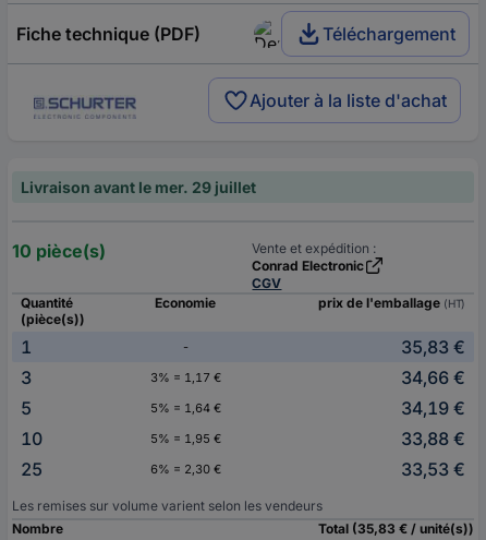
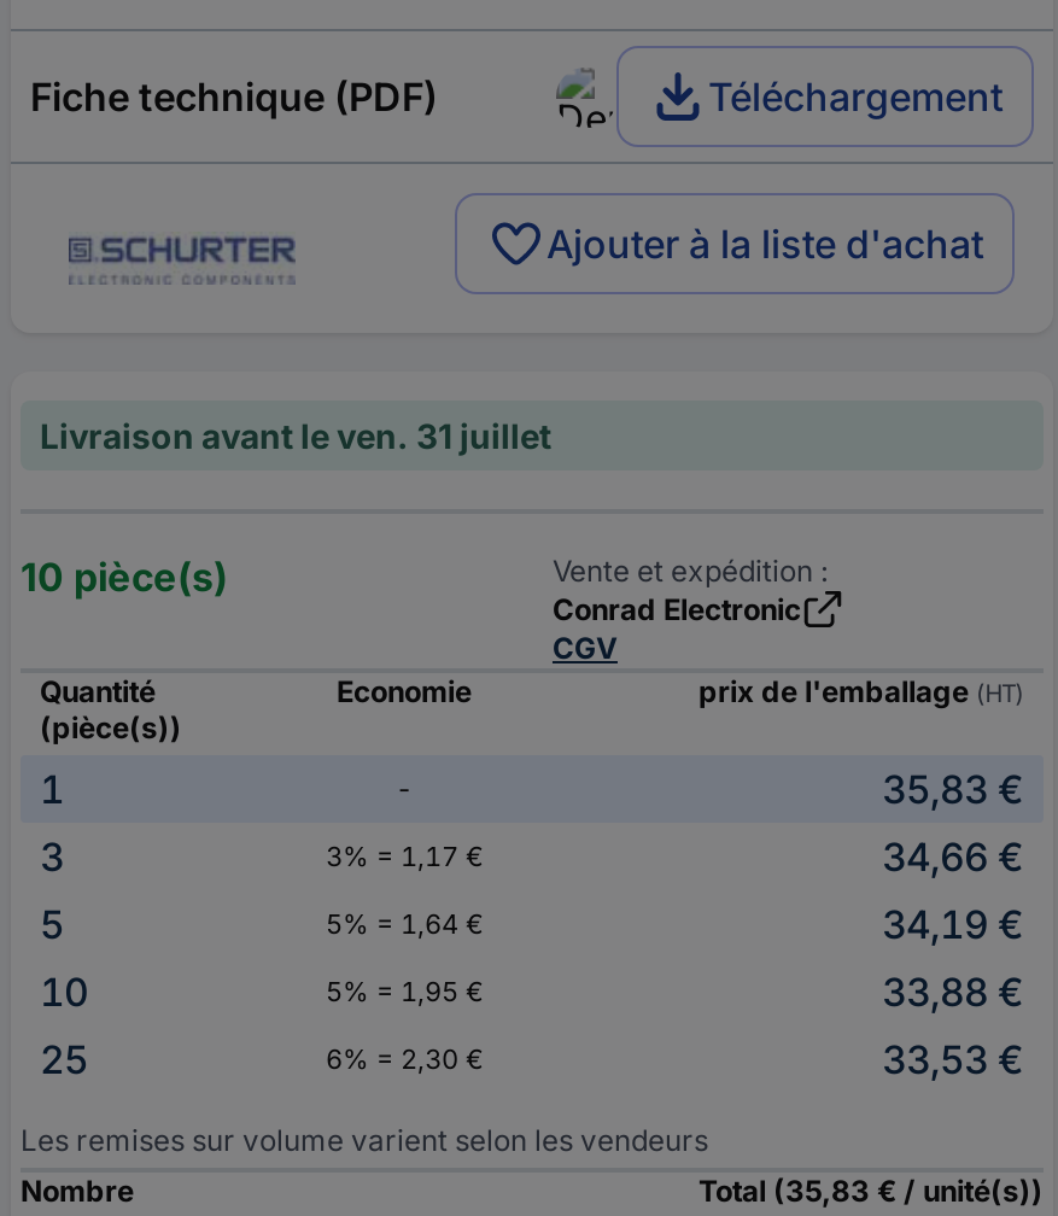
[21,178,256,196] Livraison avant le mer. 29 juillet -> [40,415,551,456] Livraison avant le ven. 31 juillet

